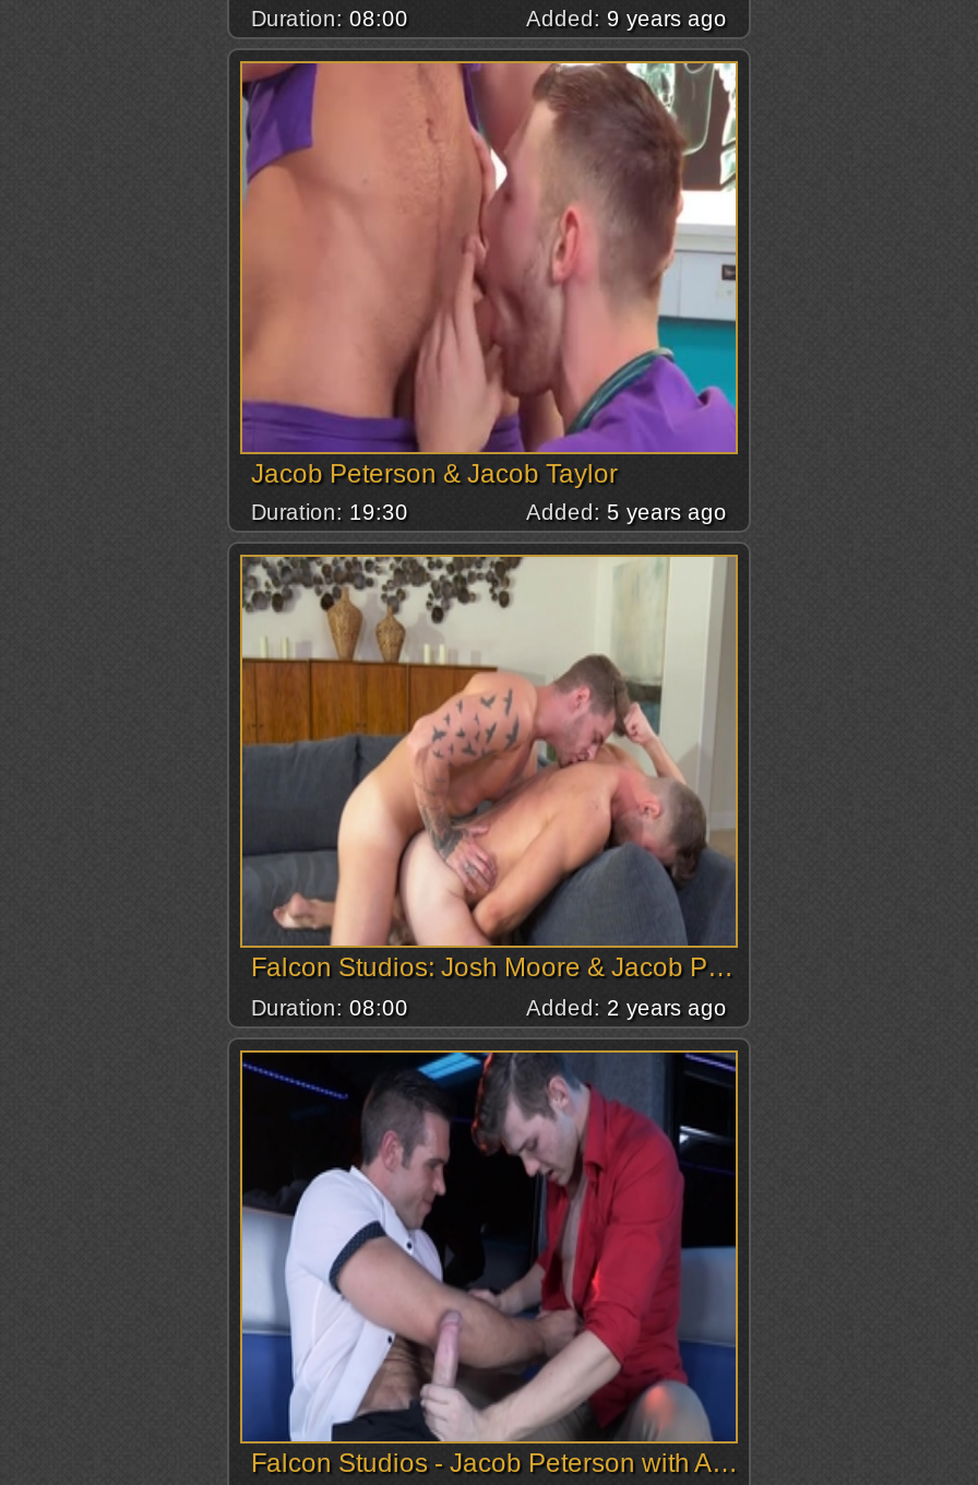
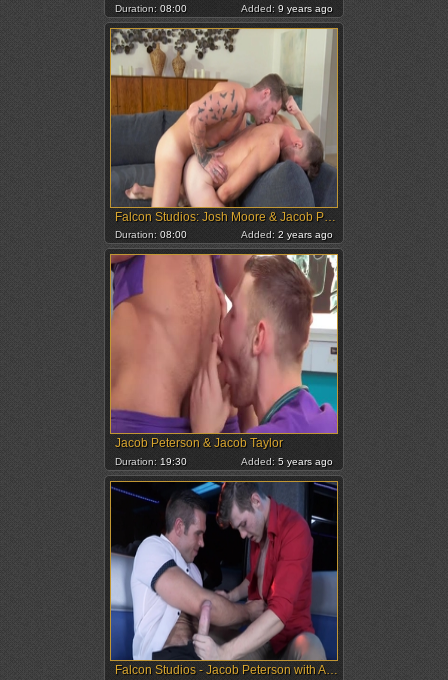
moved [240,61,738,525] -> [110,254,338,467]: [image] | Jacob Peterson & Jacob Taylor | Duration: 19:30 | Added: 5 years ago
moved [227,544,751,1019] -> [104,23,344,240]: [image] | Duration: 08:00 | Added: 2 years ago

